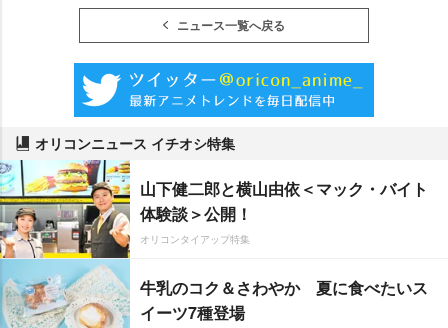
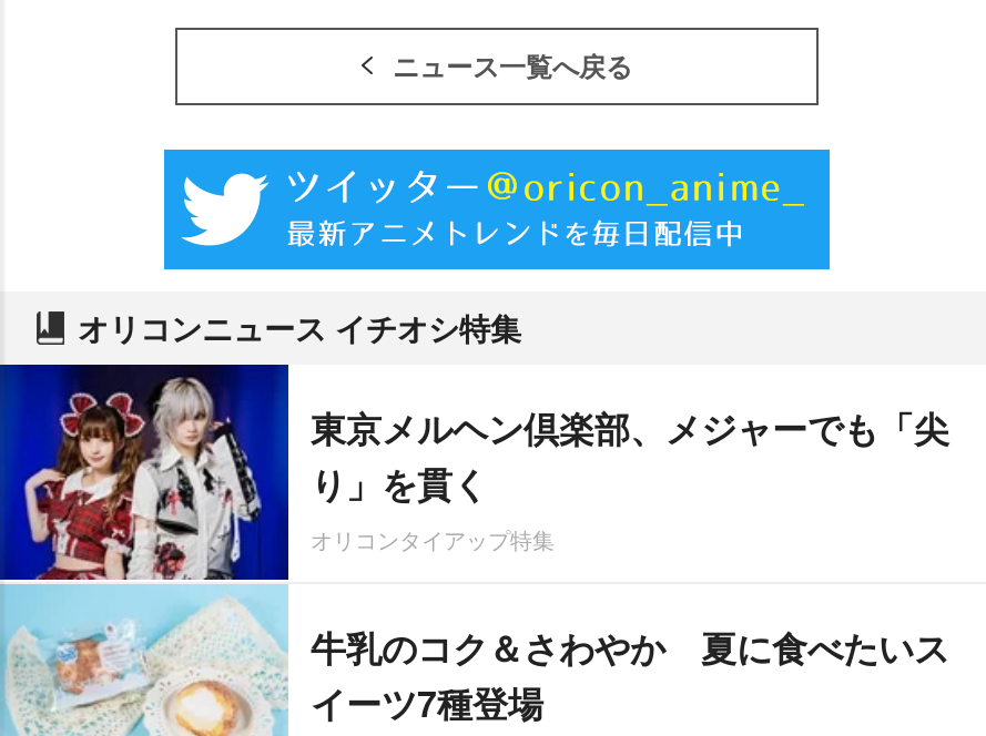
[3,160,428,259] [image] | 山下健二郎と横山由依＜マック・バイト | 体験談＞公開！ -> [7,361,949,583] [image] | 東京メルヘン倶楽部、メジャーでも「尖 | り」を貫く

